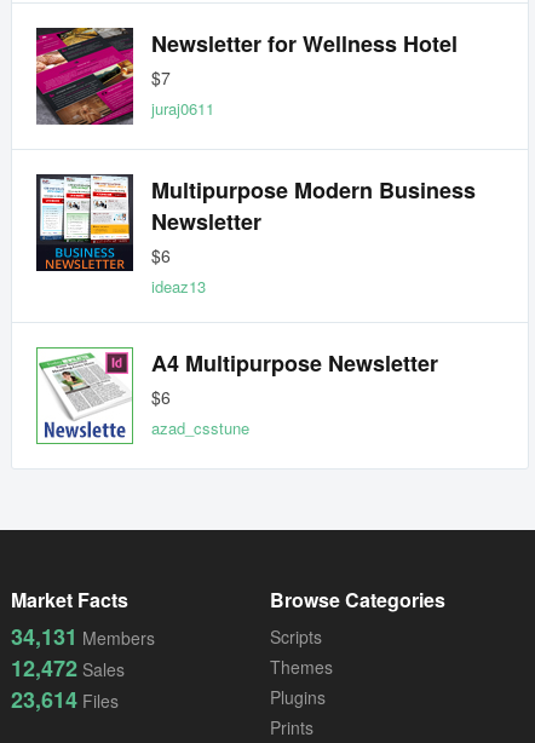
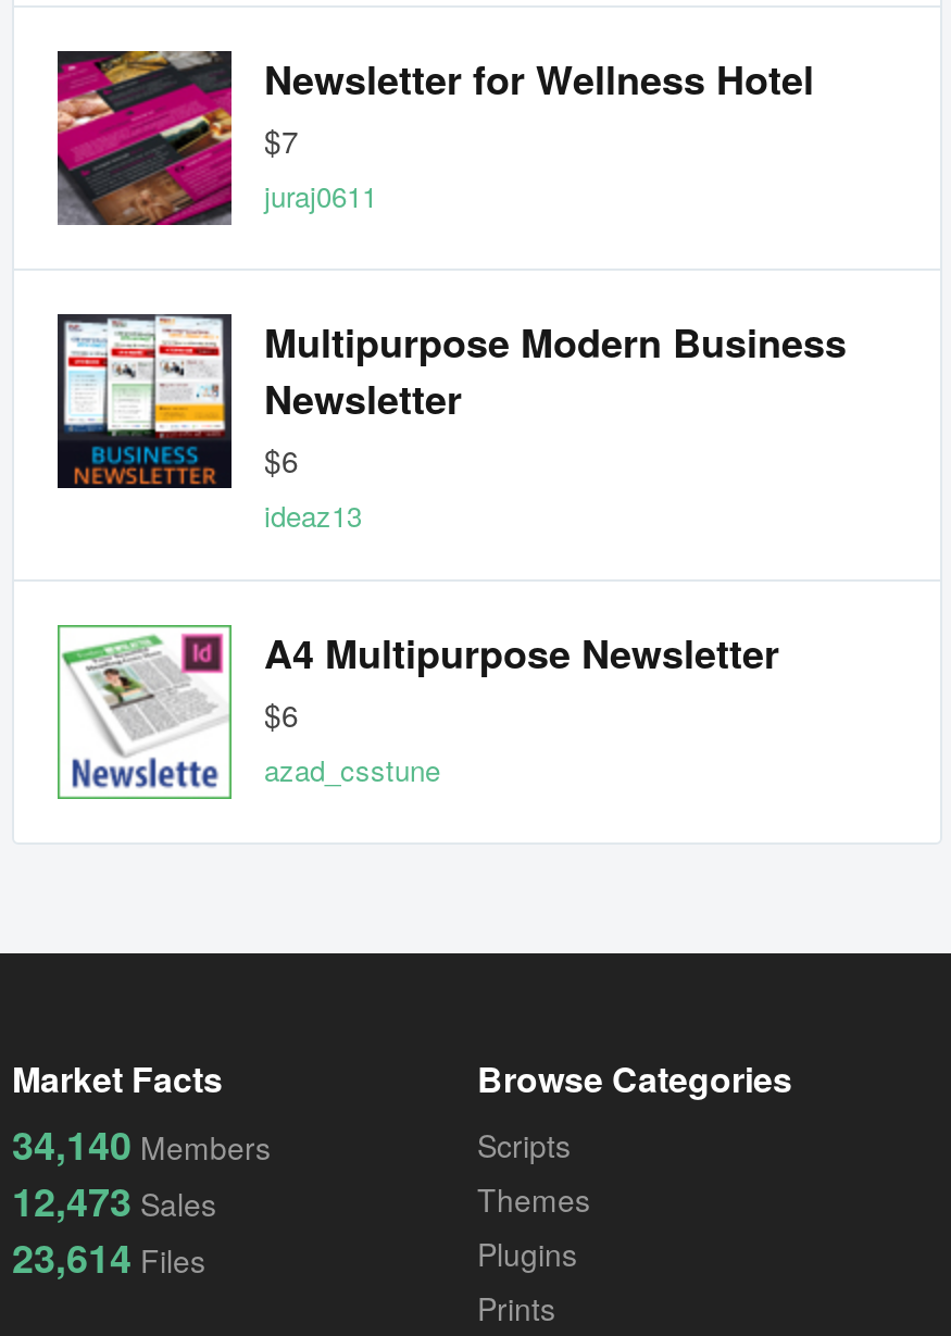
[11,621,155,652] 34,131 Members -> [12,1116,271,1173] 34,140 Members
[11,652,125,684] 12,472 Sales -> [12,1173,216,1229] 12,473 Sales

